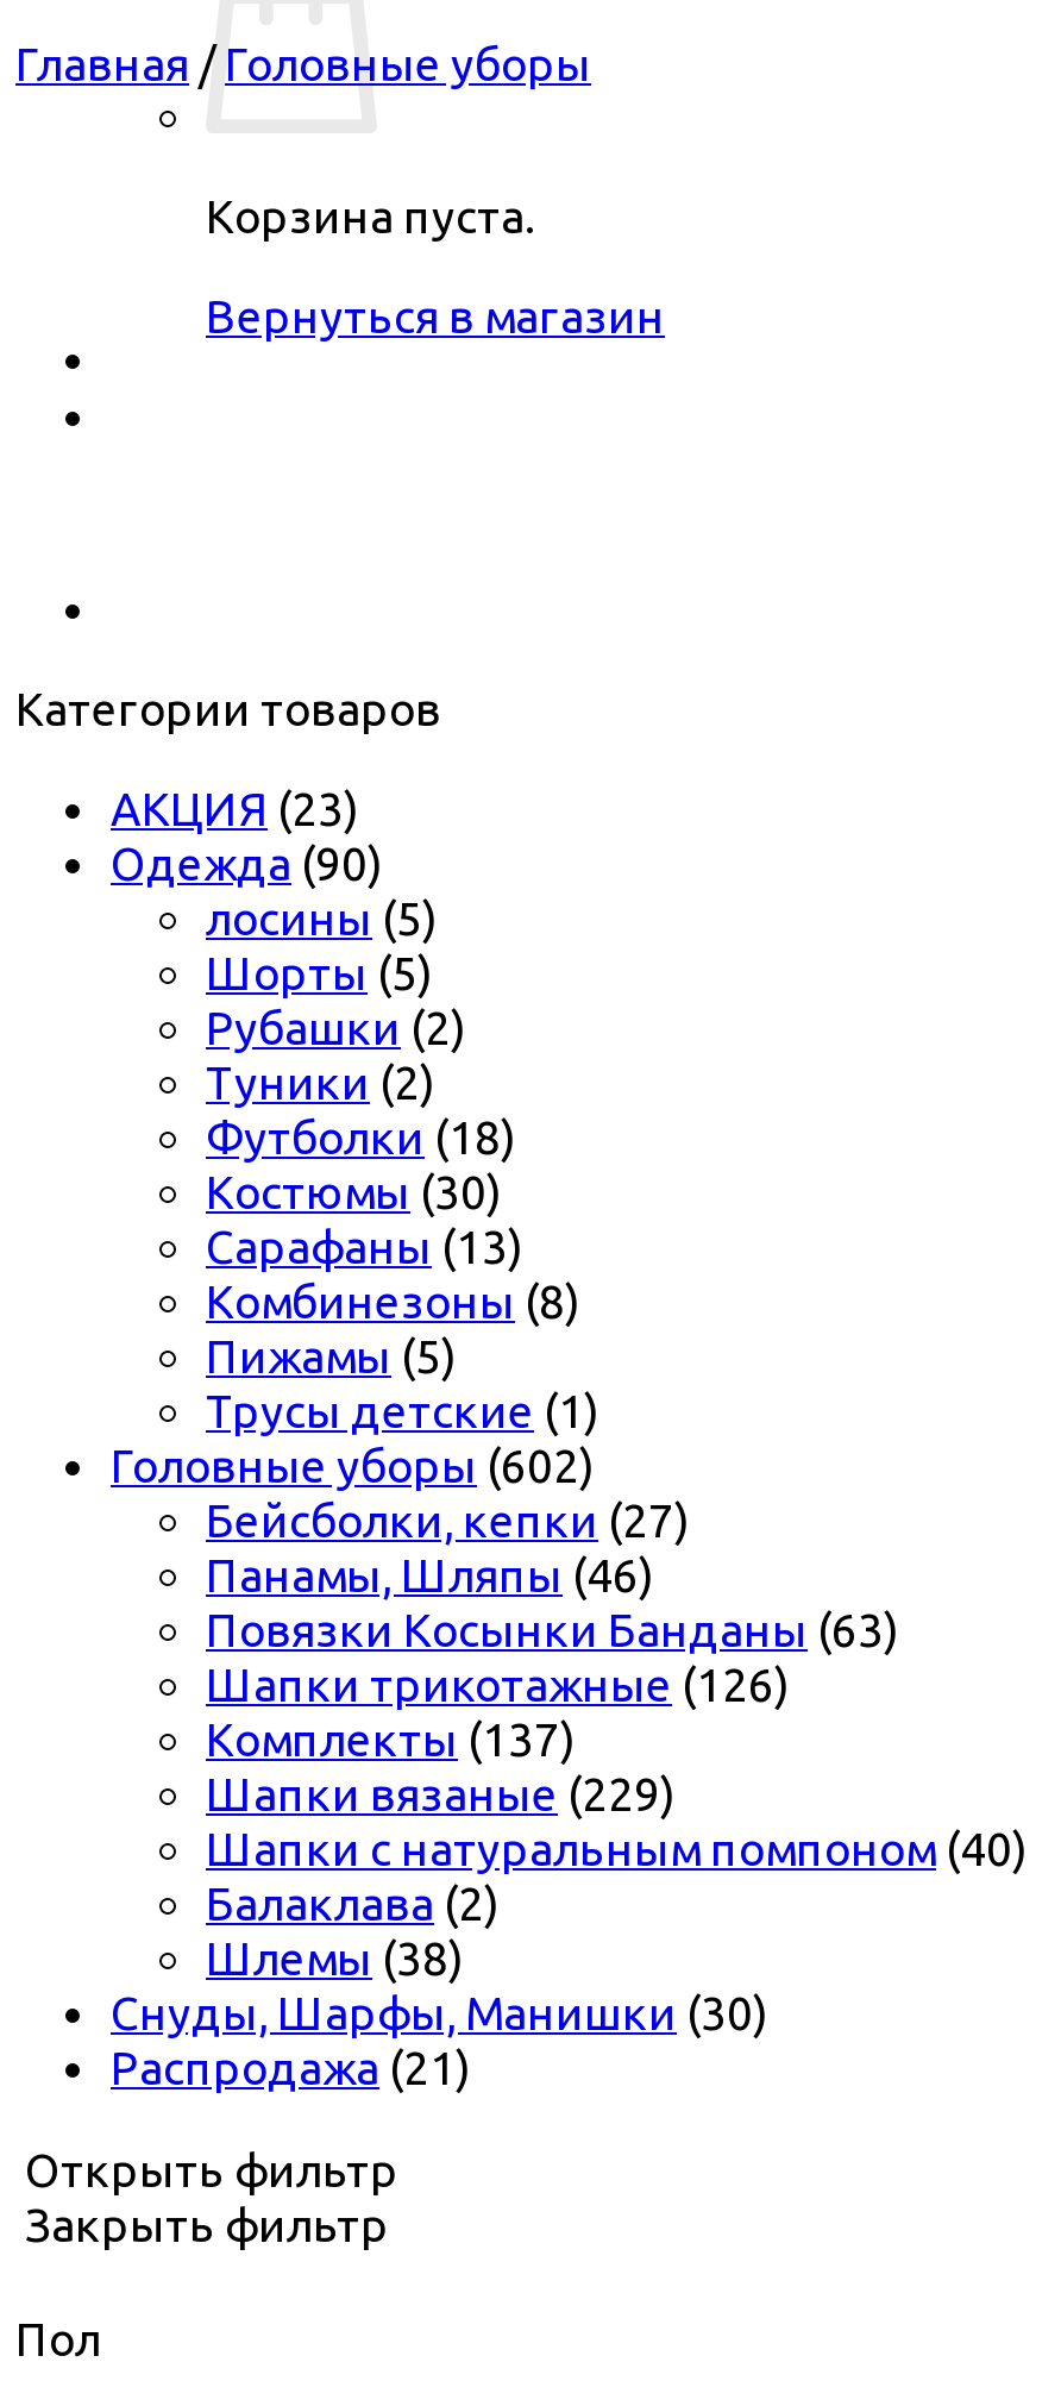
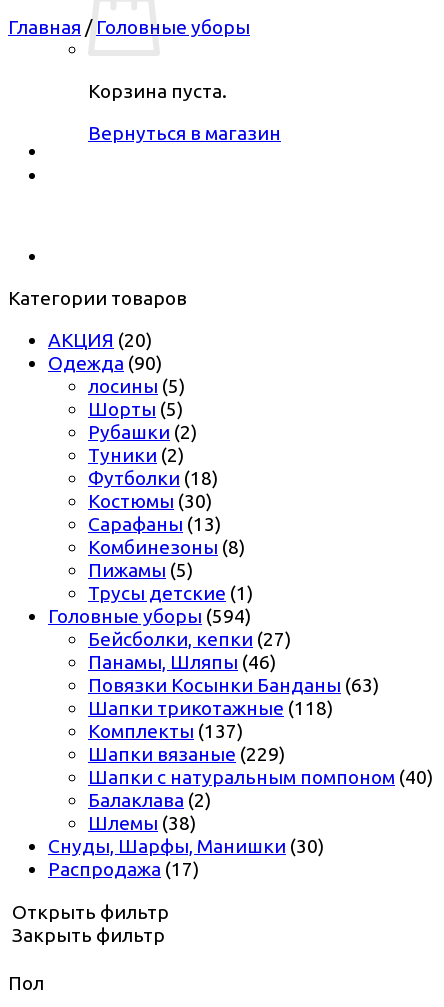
[111,784,358,836] АКЦИЯ (23) -> [48,329,152,351] АКЦИЯ (20)
[111,1441,594,1493] Головные уборы (602) -> [48,605,251,627] Головные уборы (594)
[206,1660,789,1712] Шапки трикотажные (126) -> [88,697,333,719] Шапки трикотажные (118)
[111,2043,470,2095] Распродажа (21) -> [48,858,199,880] Распродажа (17)

